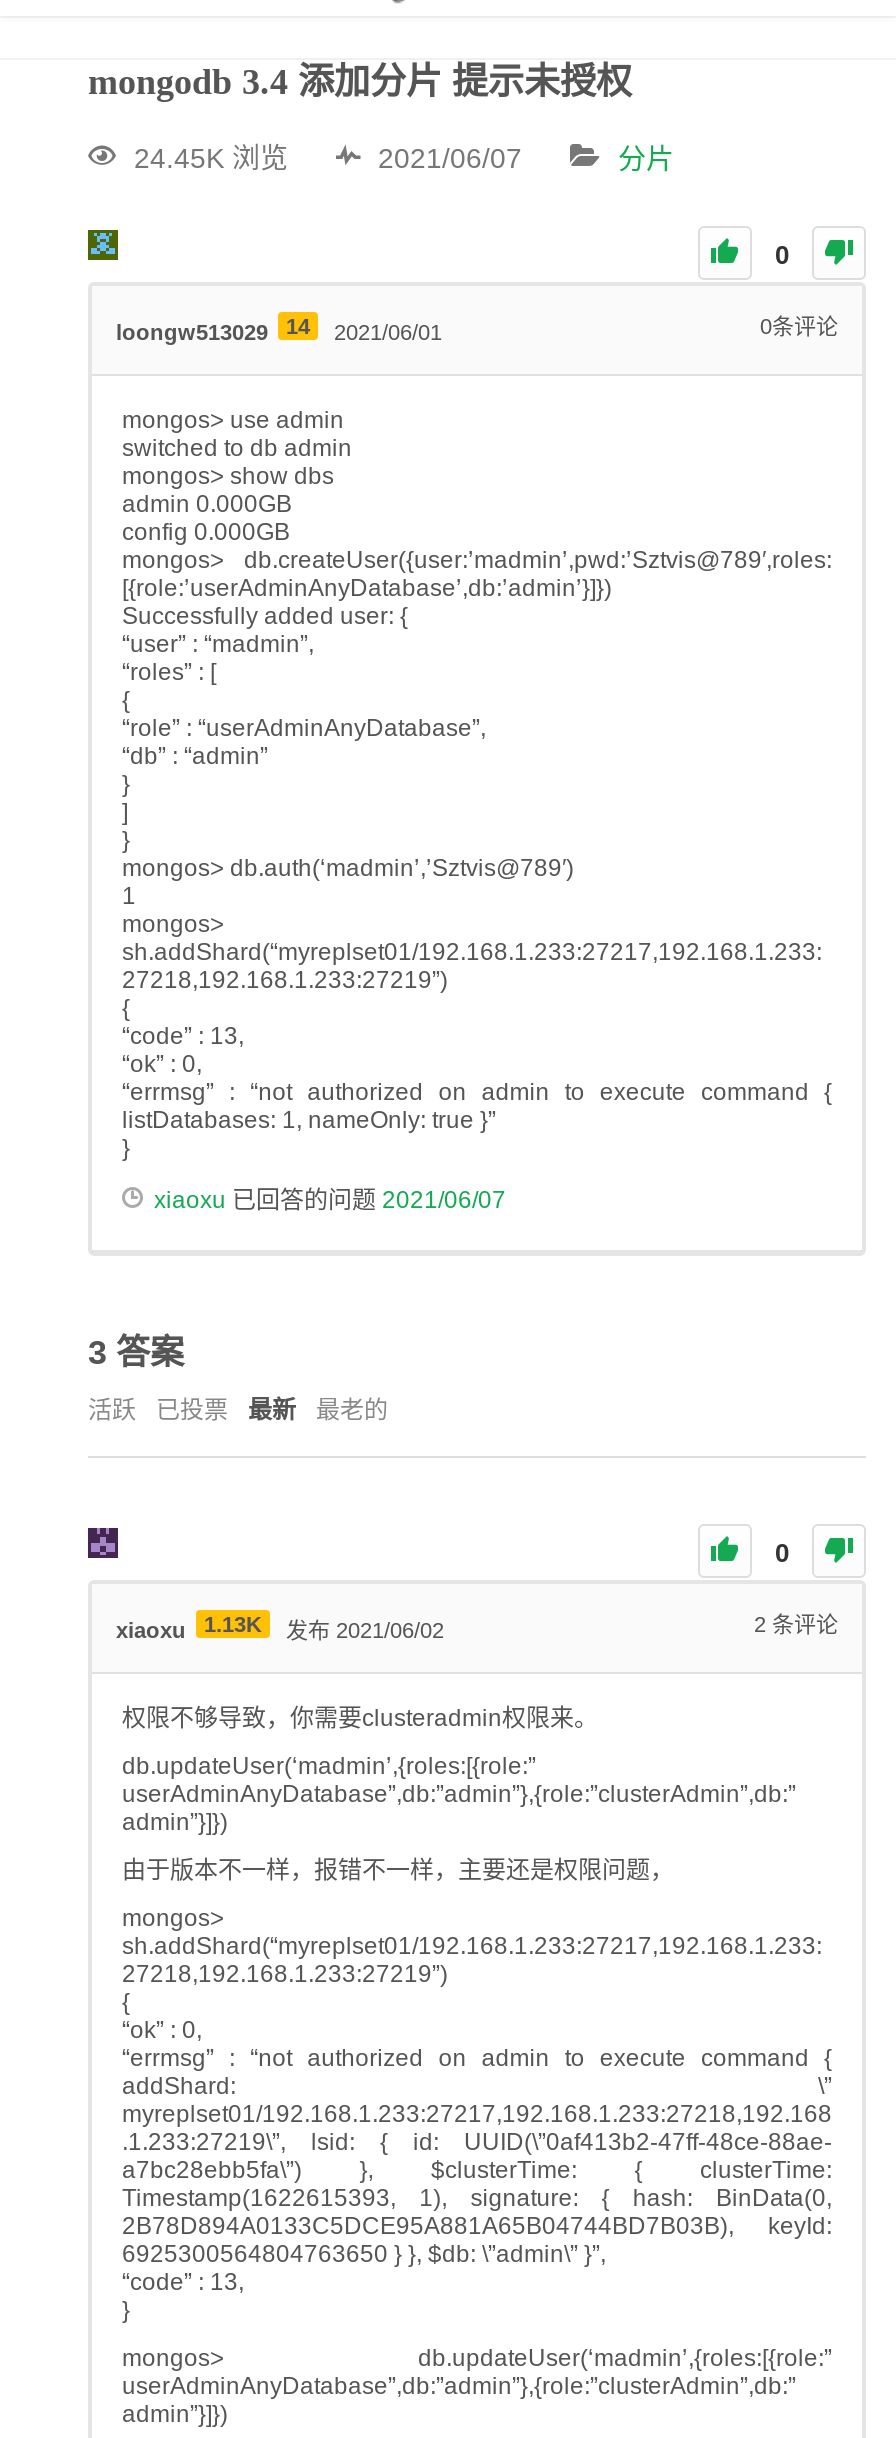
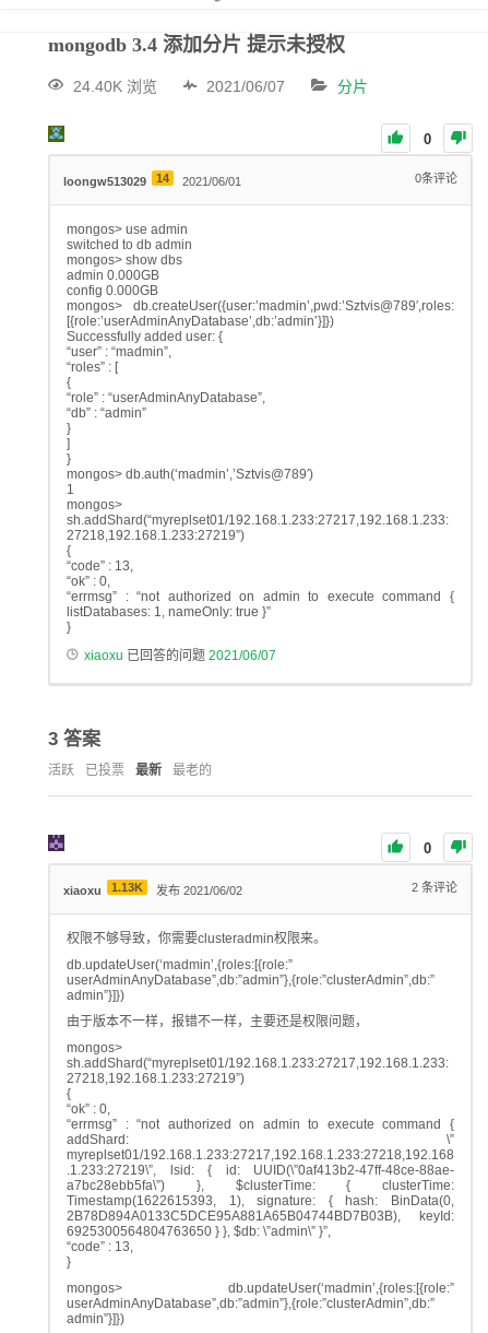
[134,143,288,175] 24.45K 浏览 -> [73,78,157,95] 24.40K 浏览

